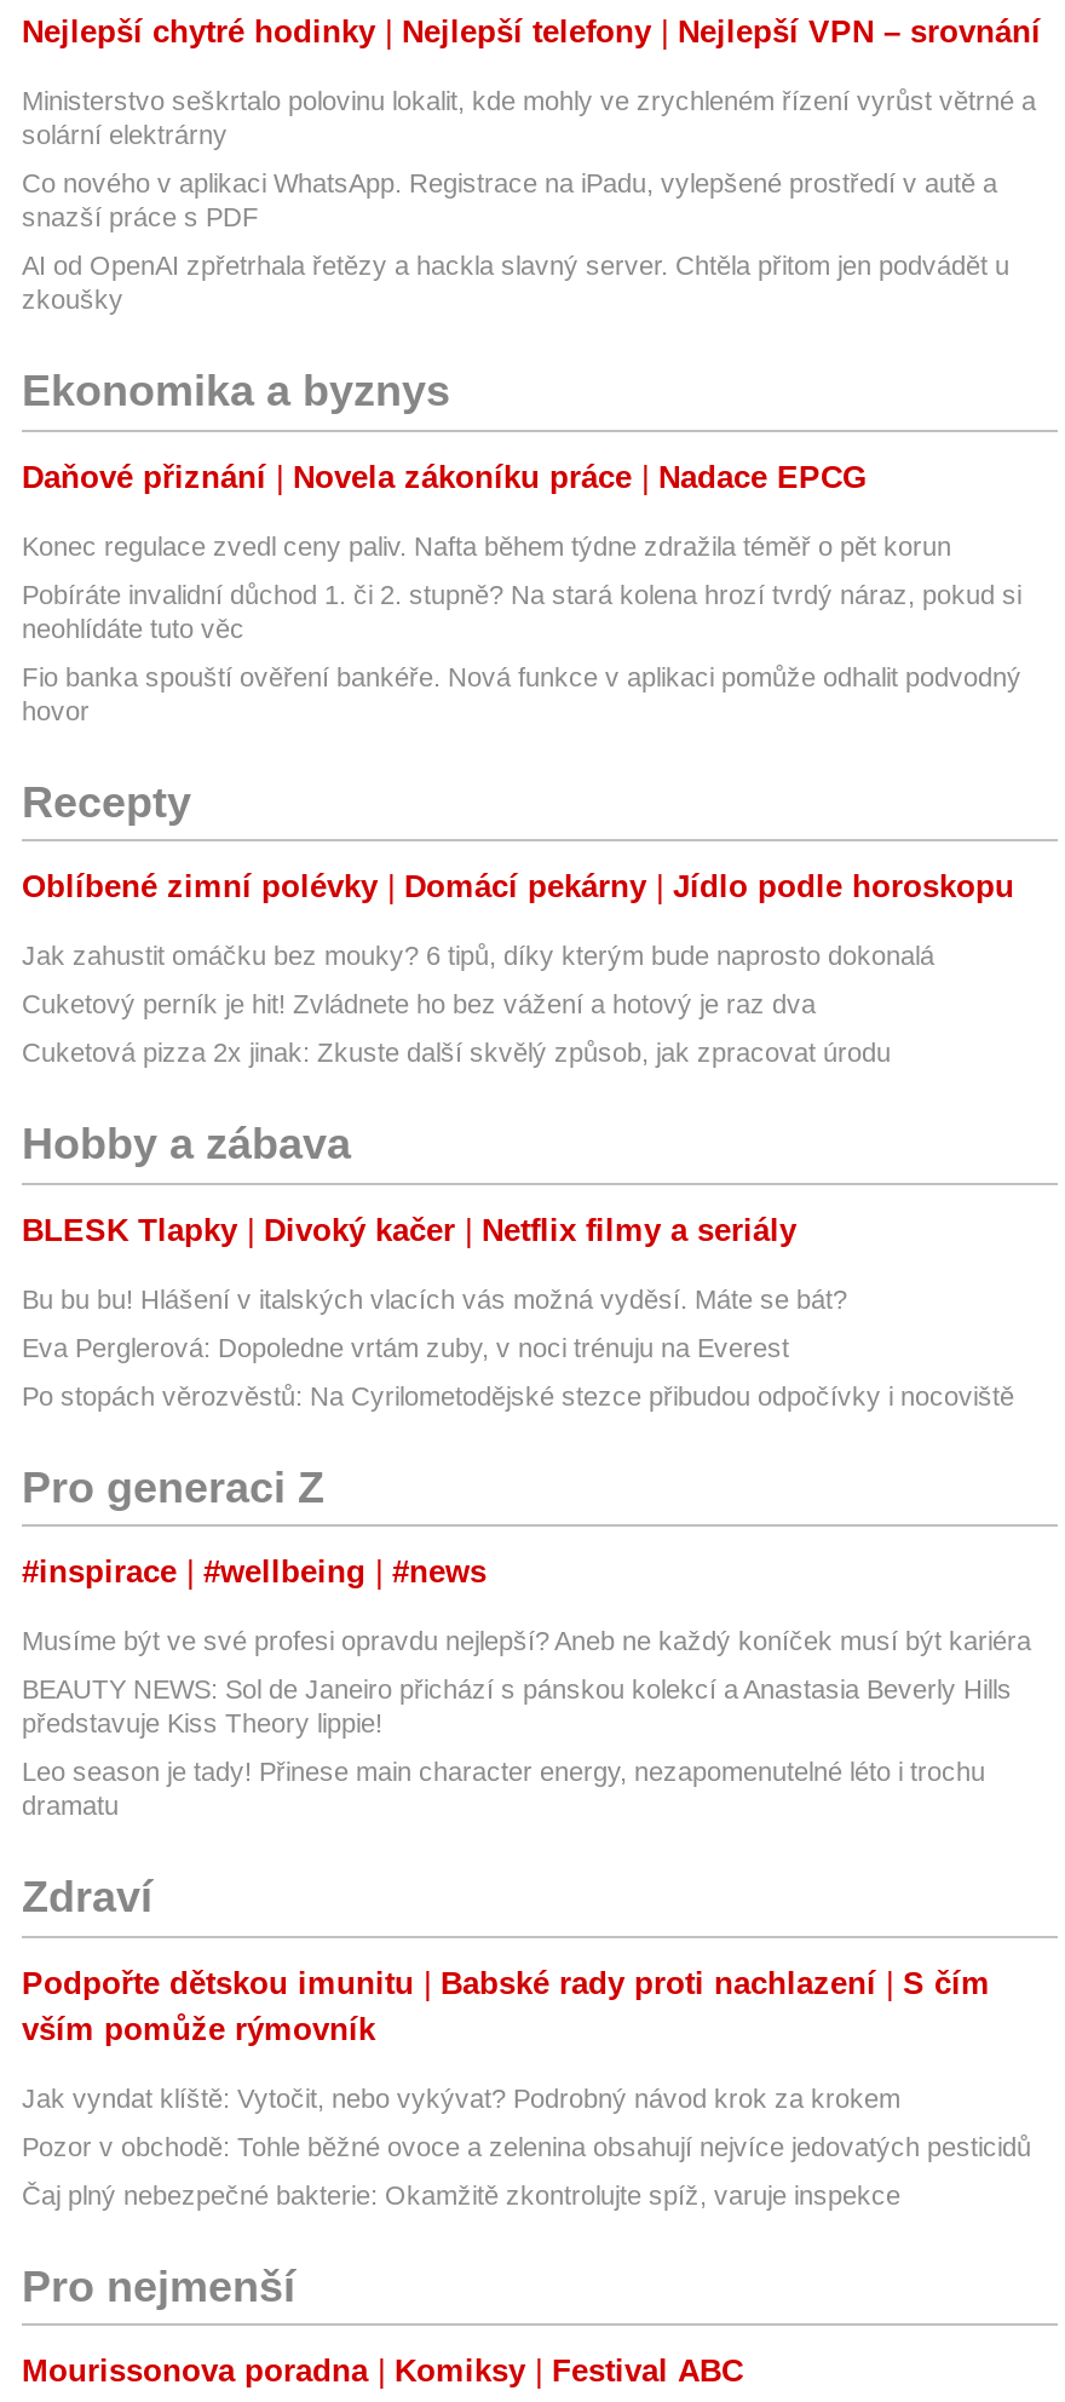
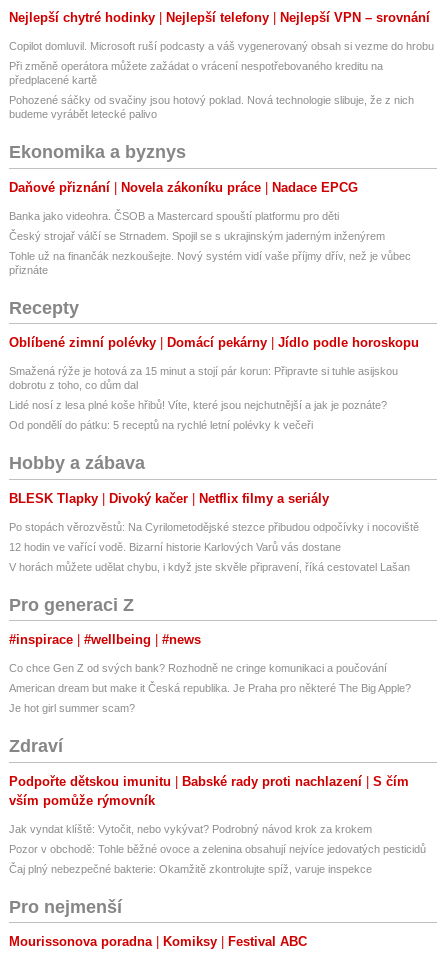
[22,87,1036,150] Ministerstvo seškrtalo polovinu lokalit, kde mohly ve zrychleném řízení vyrůst větrné a | solární elektrárny -> [9,40,434,52] Copilot domluvil. Microsoft ruší podcasty a váš vygenerovaný obsah si vezme do hrobu
[22,169,997,232] Co nového v aplikaci WhatsApp. Registrace na iPadu, vylepšené prostředí v autě a | snazší práce s PDF -> [9,60,383,86] Při změně operátora můžete zažádat o vrácení nespotřebovaného kreditu na | předplacené kartě
[22,251,1009,314] AI od OpenAI zpřetrhala řetězy a hackla slavný server. Chtěla přitom jen podvádět u | zkoušky -> [9,94,414,120] Pohozené sáčky od svačiny jsou hotový poklad. Nová technologie slibuje, že z nich | budeme vyrábět letecké palivo
[22,531,951,560] Konec regulace zvedl ceny paliv. Nafta během týdne zdražila téměř o pět korun -> [9,210,339,222] Banka jako videohra. ČSOB a Mastercard spouští platformu pro děti
[22,579,1021,642] Pobíráte invalidní důchod 1. či 2. stupně? Na stará kolena hrozí tvrdý náraz, pokud si | neohlídáte tuto věc -> [9,230,385,242] Český strojař válčí se Strnadem. Spojil se s ukrajinským jaderným inženýrem
[22,662,1021,725] Fio banka spouští ověření bankéře. Nová funkce v aplikaci pomůže odhalit podvodný | hovor -> [9,250,411,276] Tohle už na finančák nezkoušejte. Nový systém vidí vaše příjmy dřív, než je vůbec | přiznáte
[22,941,934,970] Jak zahustit omáčku bez mouky? 6 tipů, díky kterým bude naprosto dokonalá -> [9,365,398,391] Smažená rýže je hotová za 15 minut a stojí pár korun: Připravte si tuhle asijskou | dobrotu z toho, co dům dal
[22,990,816,1019] Cuketový perník je hit! Zvládnete ho bez vážení a hotový je raz dva -> [9,399,387,411] Lidé nosí z lesa plné koše hřibů! Víte, které jsou nejchutnější a jak je poznáte?
[22,1038,891,1067] Cuketová pizza 2x jinak: Zkuste další skvělý způsob, jak zpracovat úrodu -> [9,419,313,431] Od pondělí do pátku: 5 receptů na rychlé letní polévky k večeři
[22,1284,847,1362] Bu bu bu! Hlášení v italských vlacích vás možná vyděsí. Máte se bát? | Eva Perglerová: Dopoledne vrtám zuby, v noci trénuju na Everest -> none
none -> [9,541,410,573] 12 hodin ve vařící vodě. Bizarní historie Karlových Varů vás dostane | V horách můžete udělat chybu, i když jste skvěle připravení, říká cestovatel Lašan
[22,1627,1031,1656] Musíme být ve své profesi opravdu nejlepší? Aneb ne každý koníček musí být kariéra -> [9,662,387,674] Co chce Gen Z od svých bank? Rozhodně ne cringe komunikaci a poučování
[22,1675,1012,1738] BEAUTY NEWS: Sol de Janeiro přichází s pánskou kolekcí a Anastasia Beverly Hills | představuje Kiss Theory lippie! -> [9,682,411,694] American dream but make it Česká republika. Je Praha pro některé The Big Apple?
[22,1757,985,1820] Leo season je tady! Přinese main character energy, nezapomenutelné léto i trochu | dramatu -> [9,702,135,714] Je hot girl summer scam?

